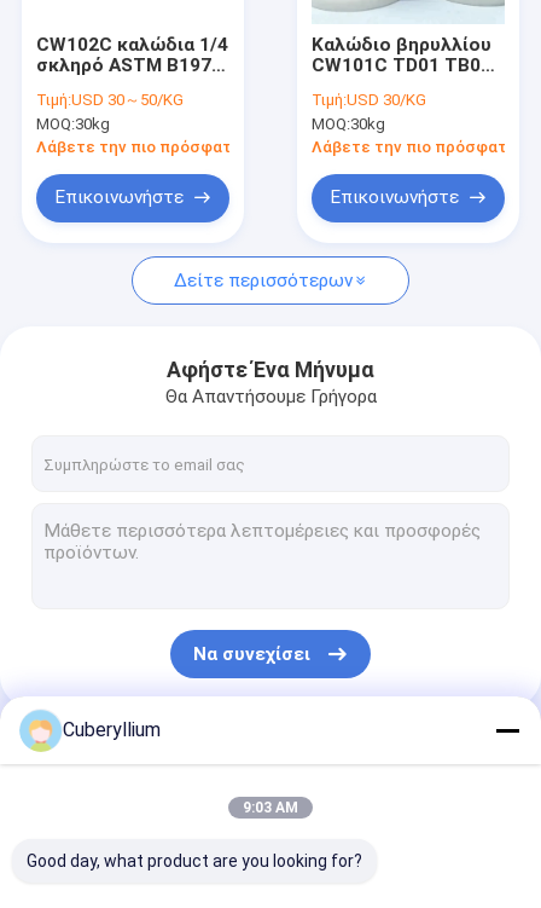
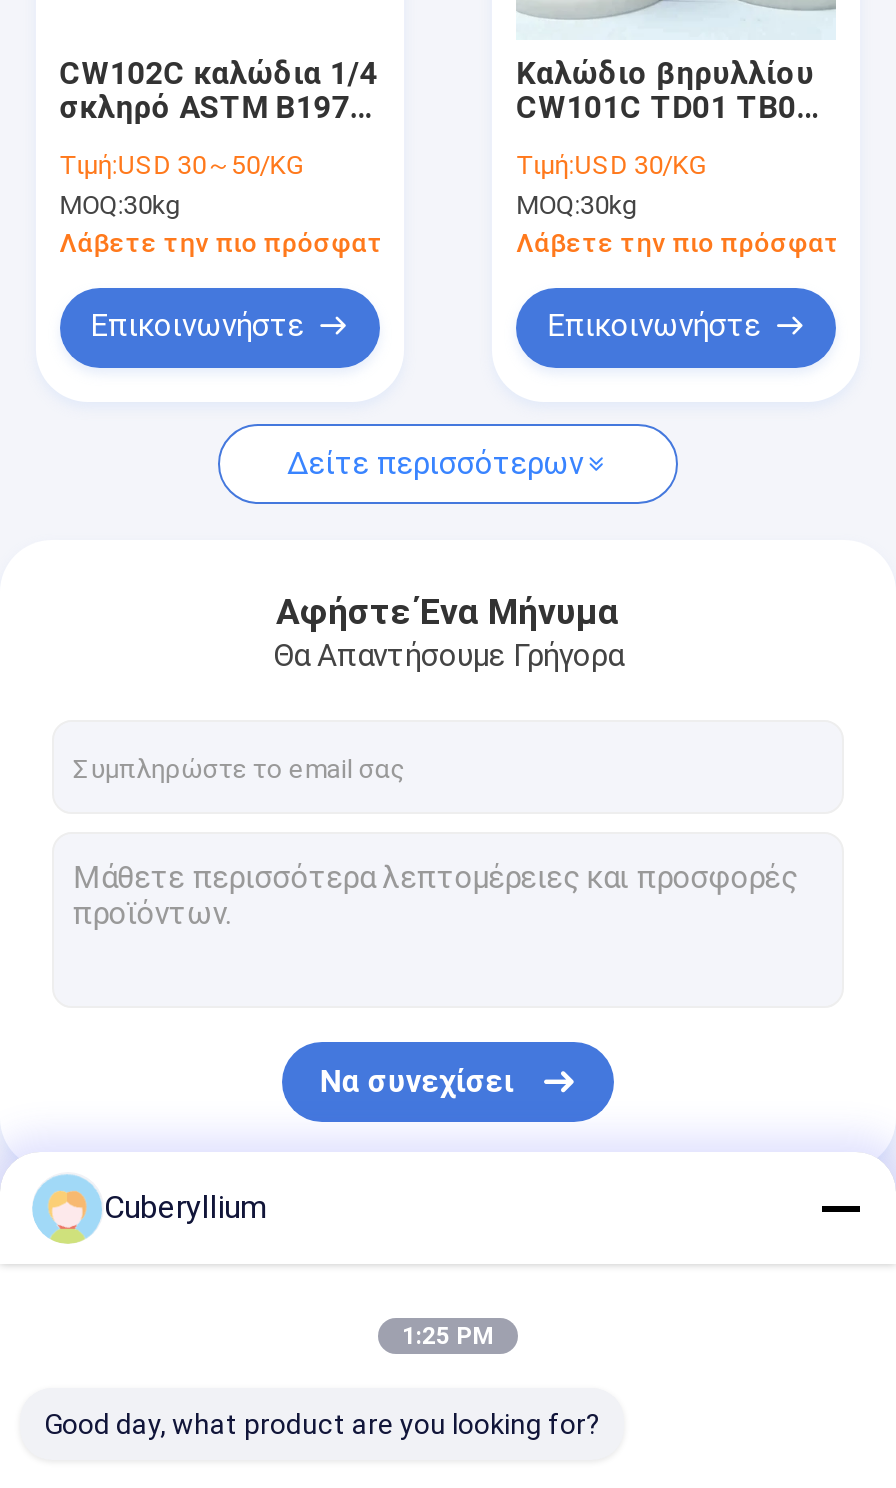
[243,799,298,816] 9:03 AM -> [402,1322,494,1350] 1:25 PM

